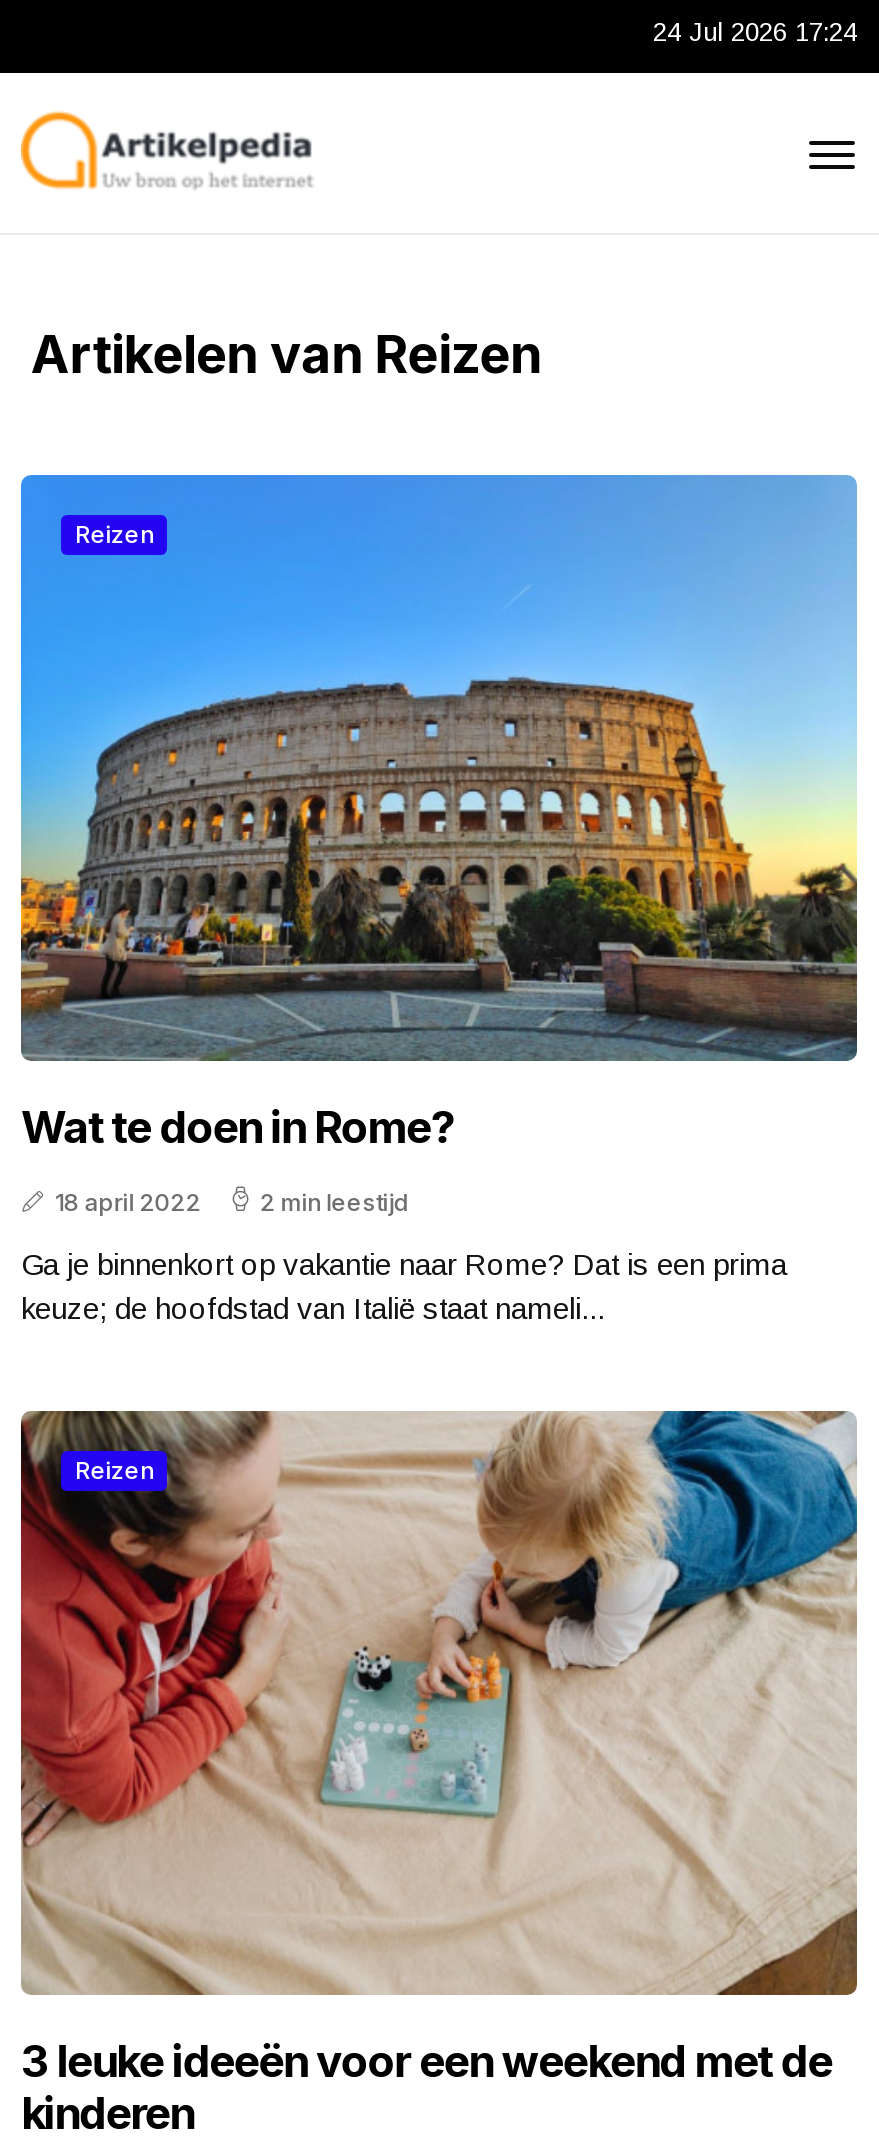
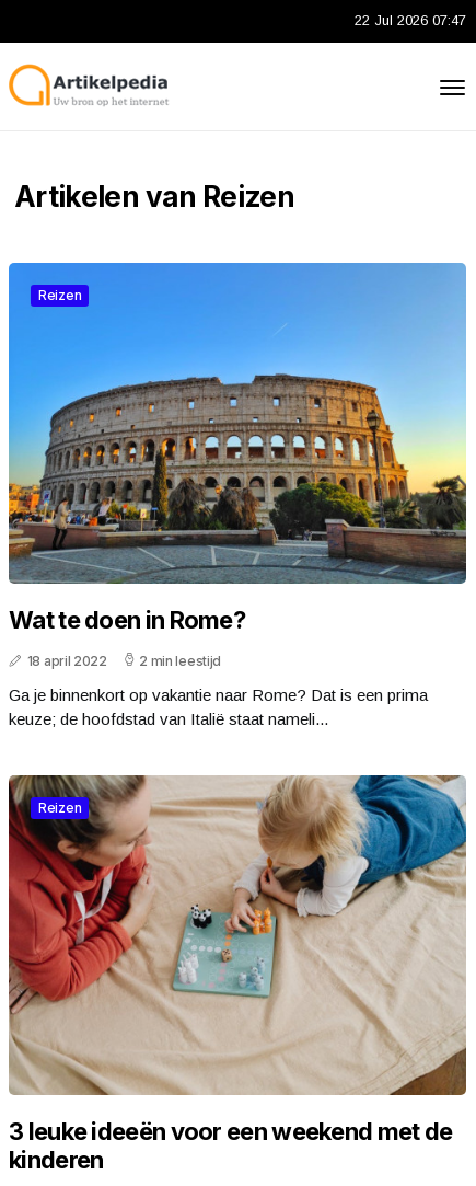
[653,17,857,47] 24 Jul 2026 17:24 -> [355,12,466,28] 22 Jul 2026 07:47

